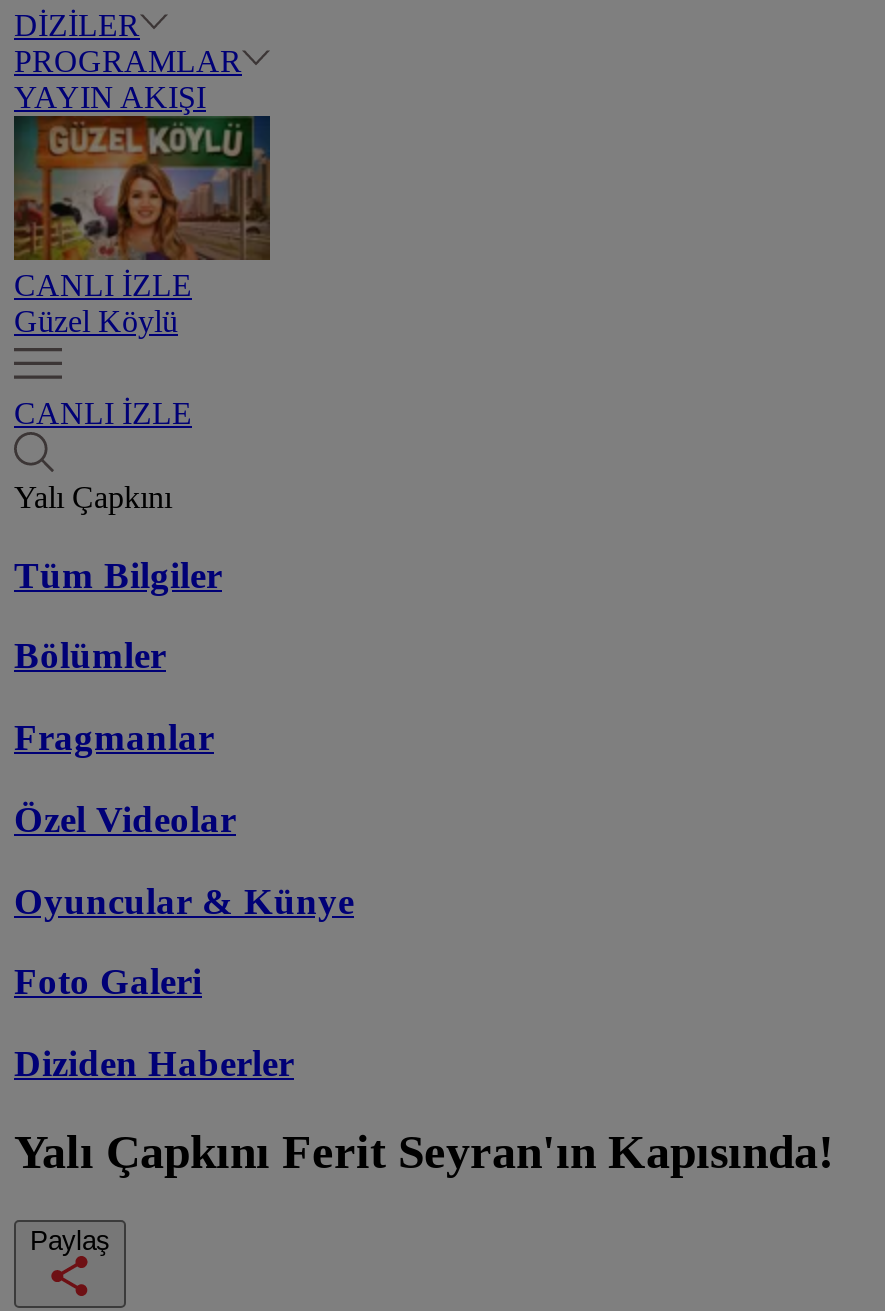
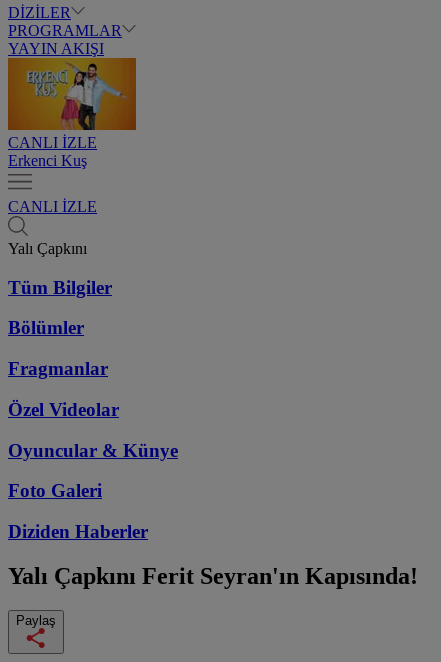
[12,114,272,338] [image] | Güzel Köylü -> [7,57,137,169] [image] | Erkenci Kuş

